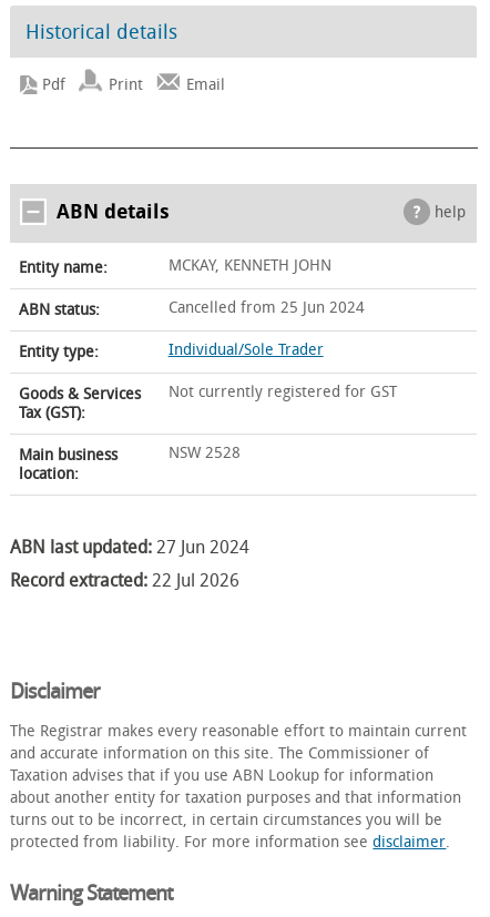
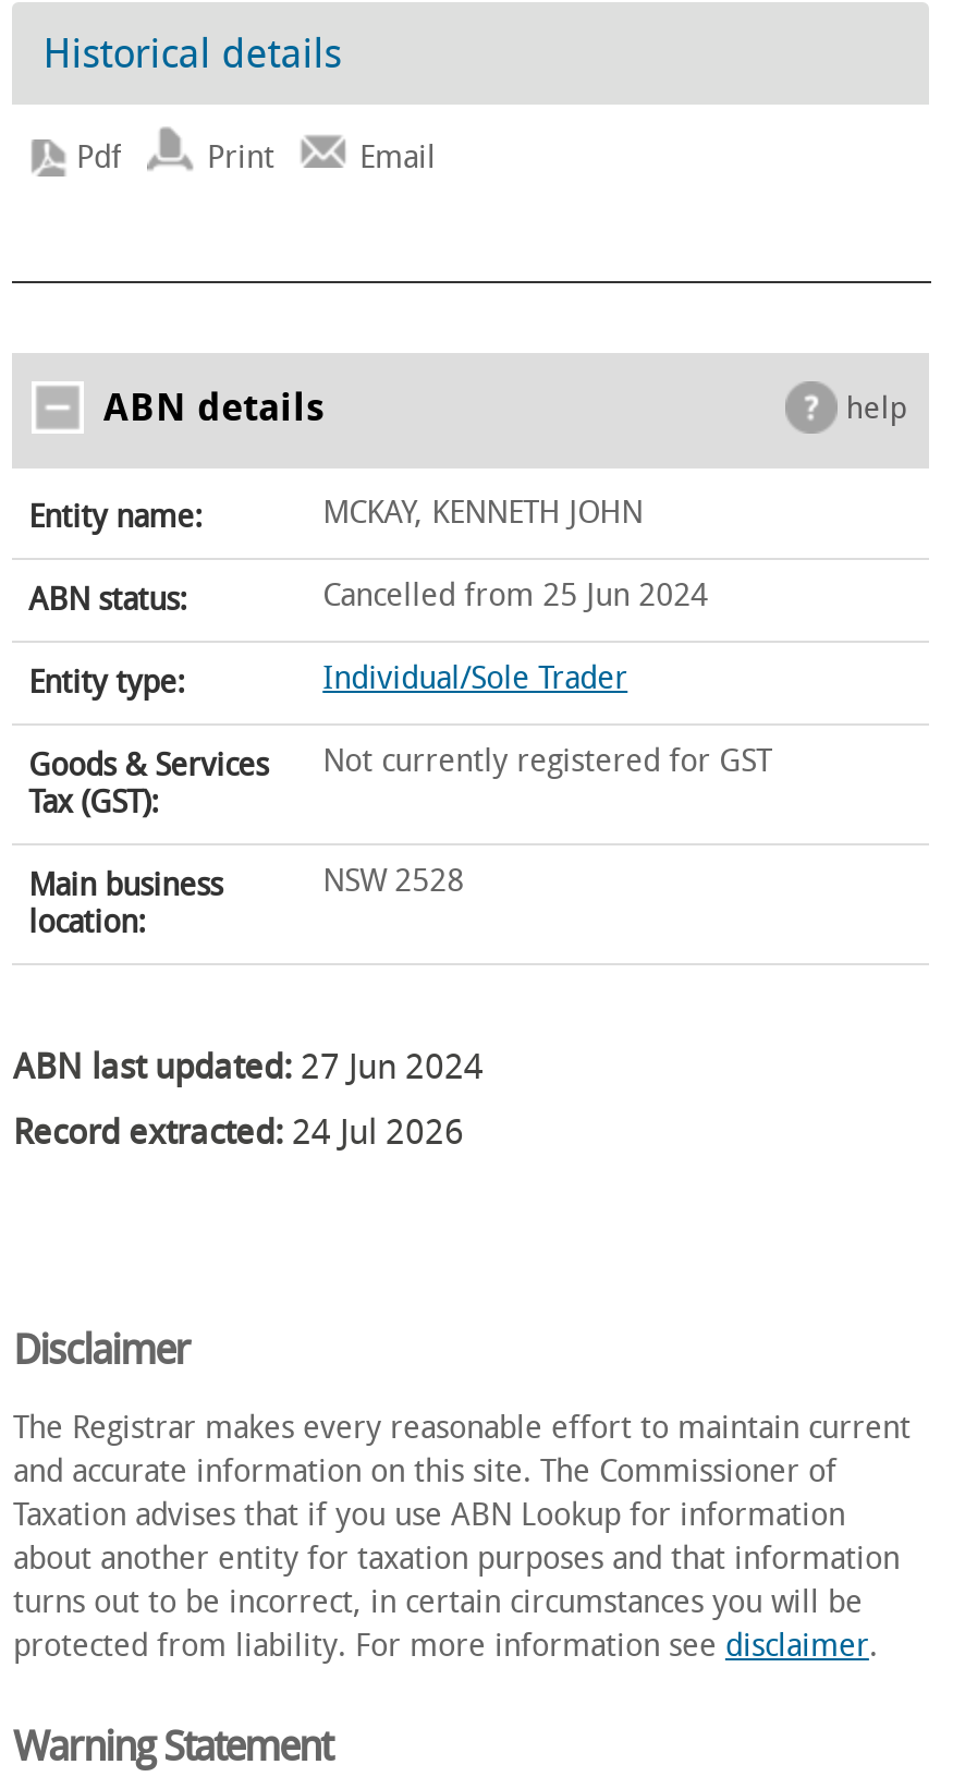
[10,570,240,591] Record extracted: 22 Jul 2026 -> [13,1111,464,1152] Record extracted: 24 Jul 2026

